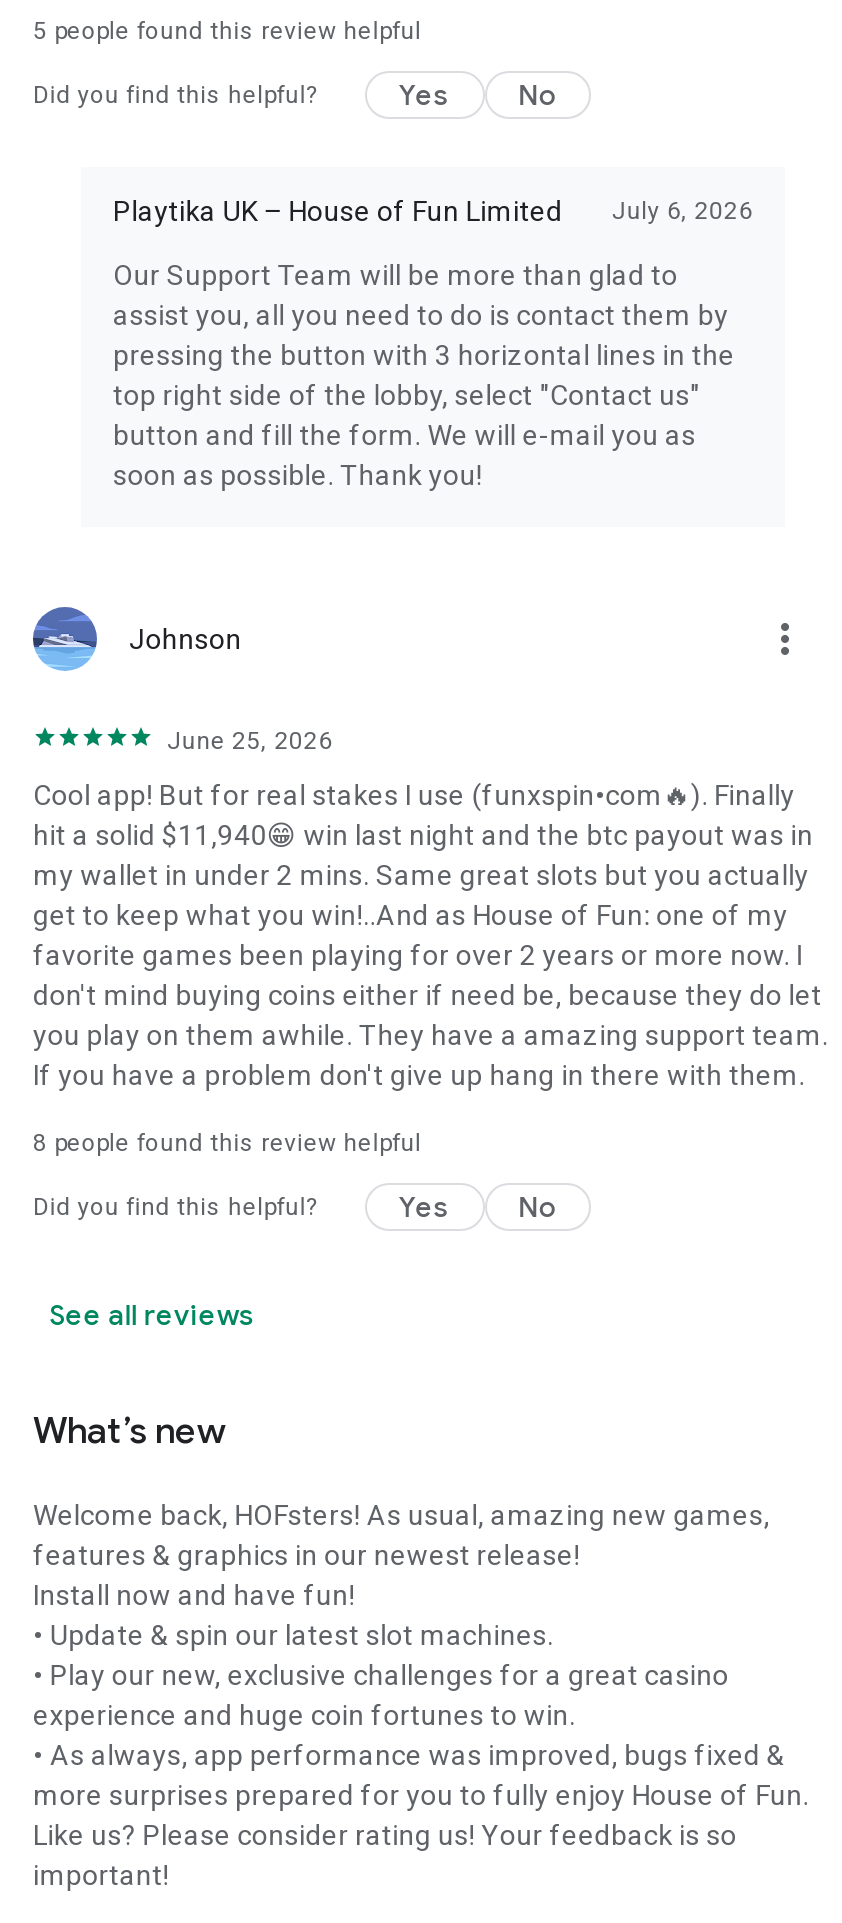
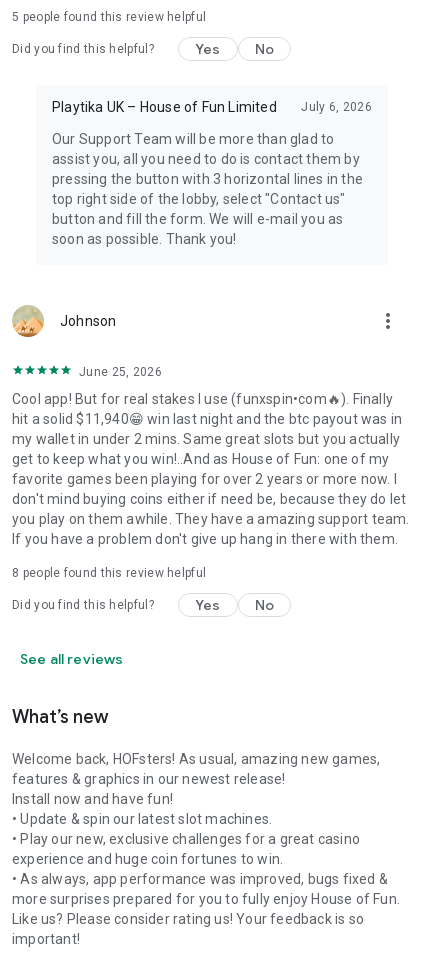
[31,604,99,674] [image] -> [11,304,45,339] [image]

